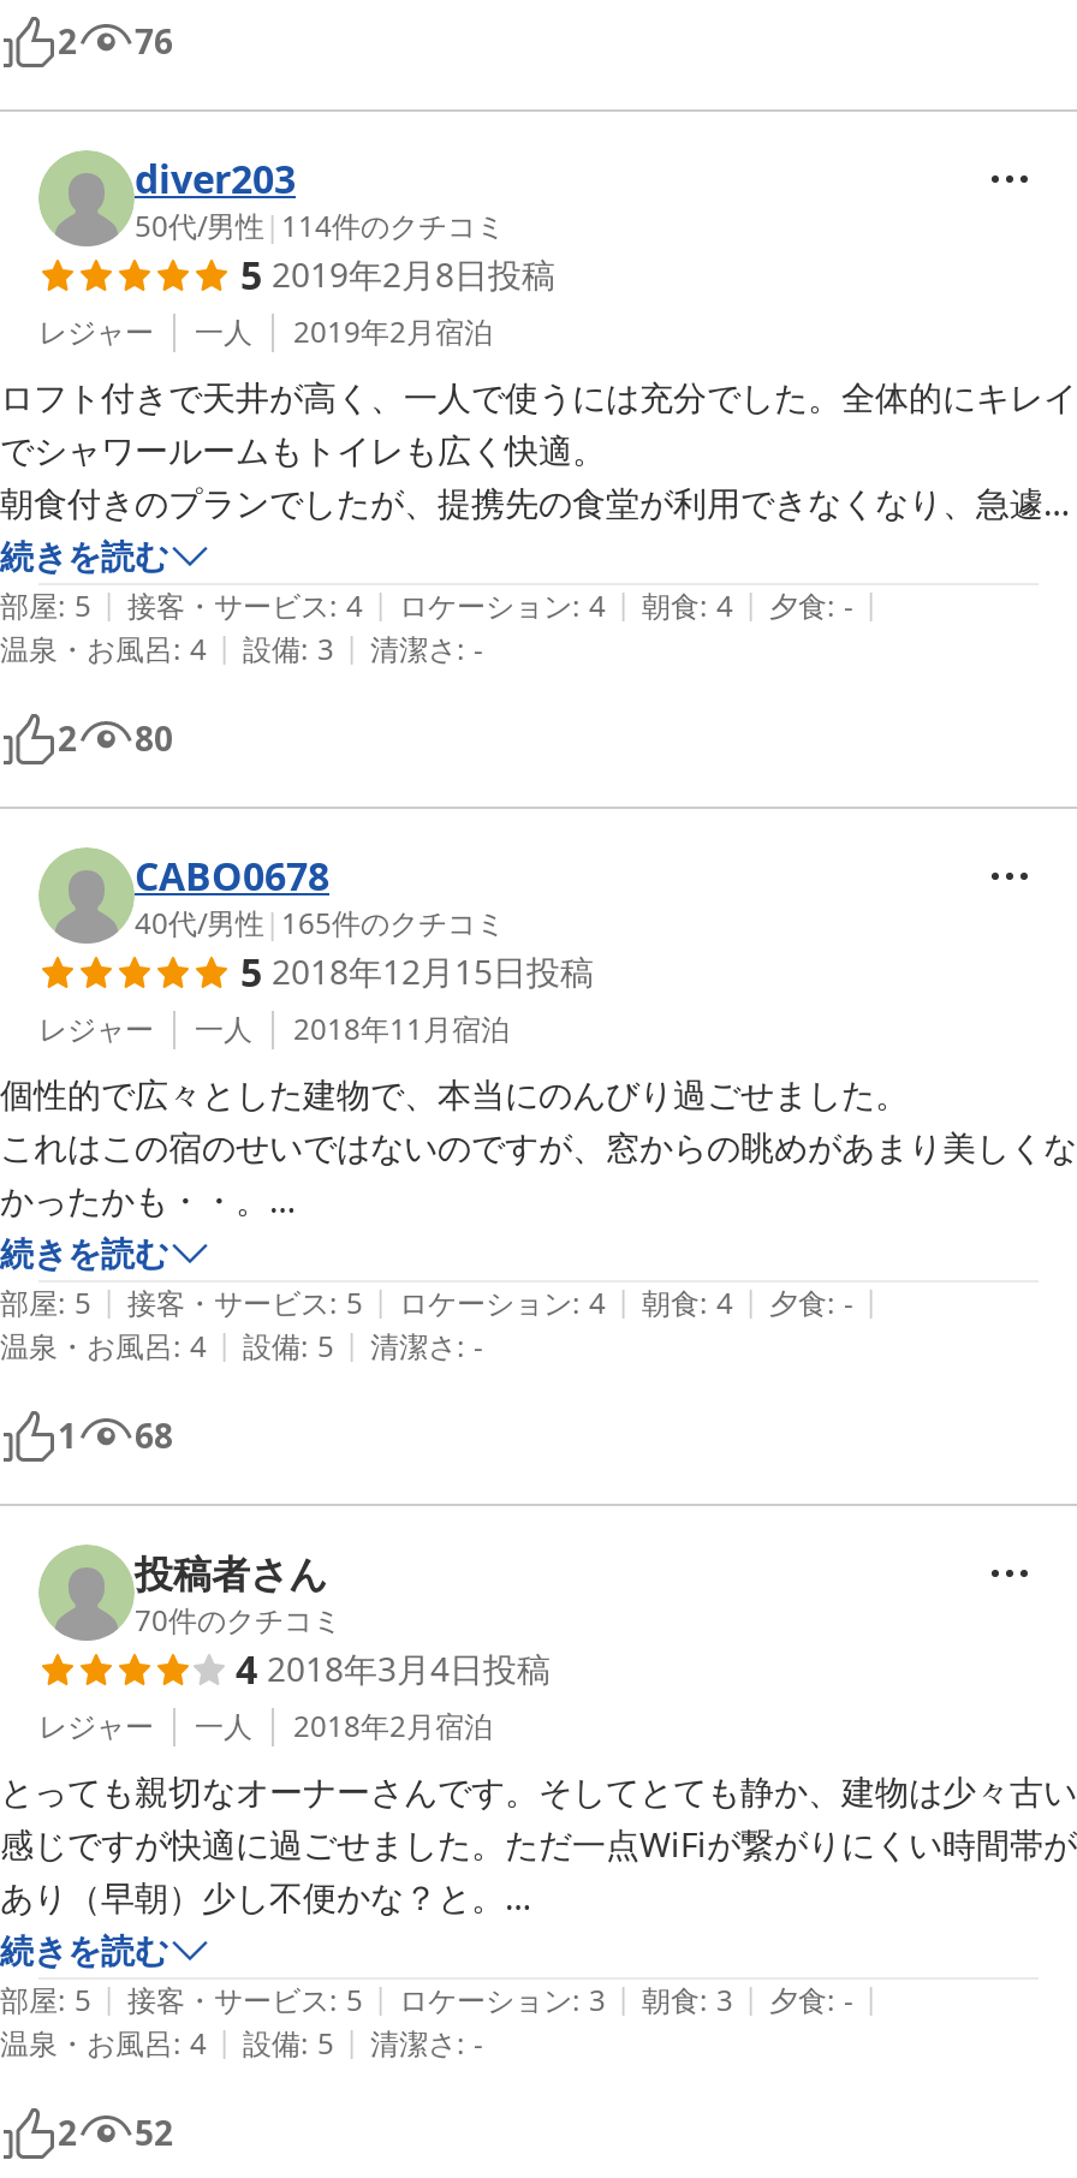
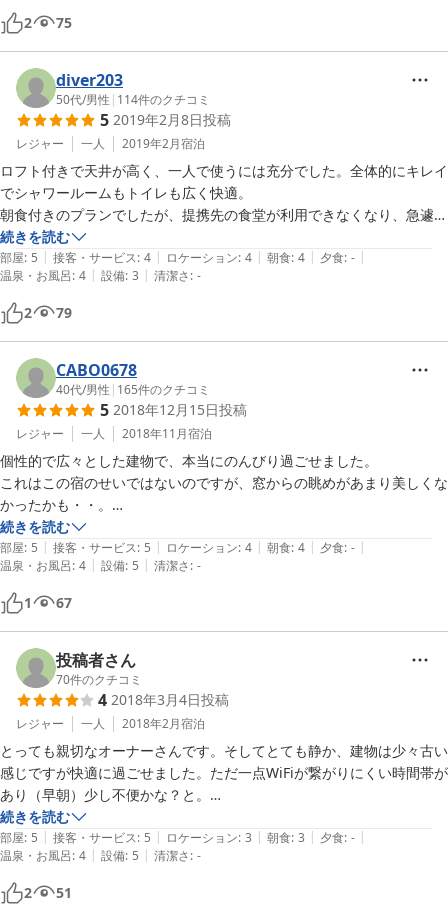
[58,18,173,64] 2 76 -> [24,13,72,32] 2 75
[58,715,173,761] 2 80 -> [24,303,72,322] 2 79
[58,1412,173,1458] 1 68 -> [24,593,72,612] 1 67
[58,2109,173,2155] 2 52 -> [24,883,72,902] 2 51

